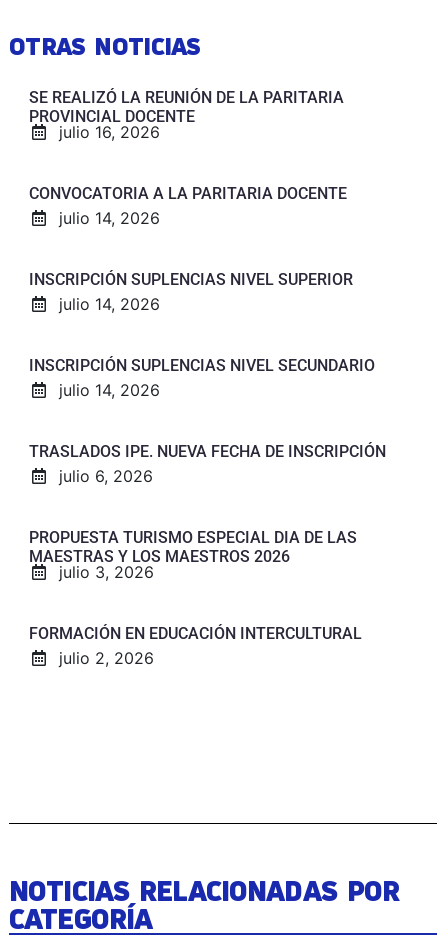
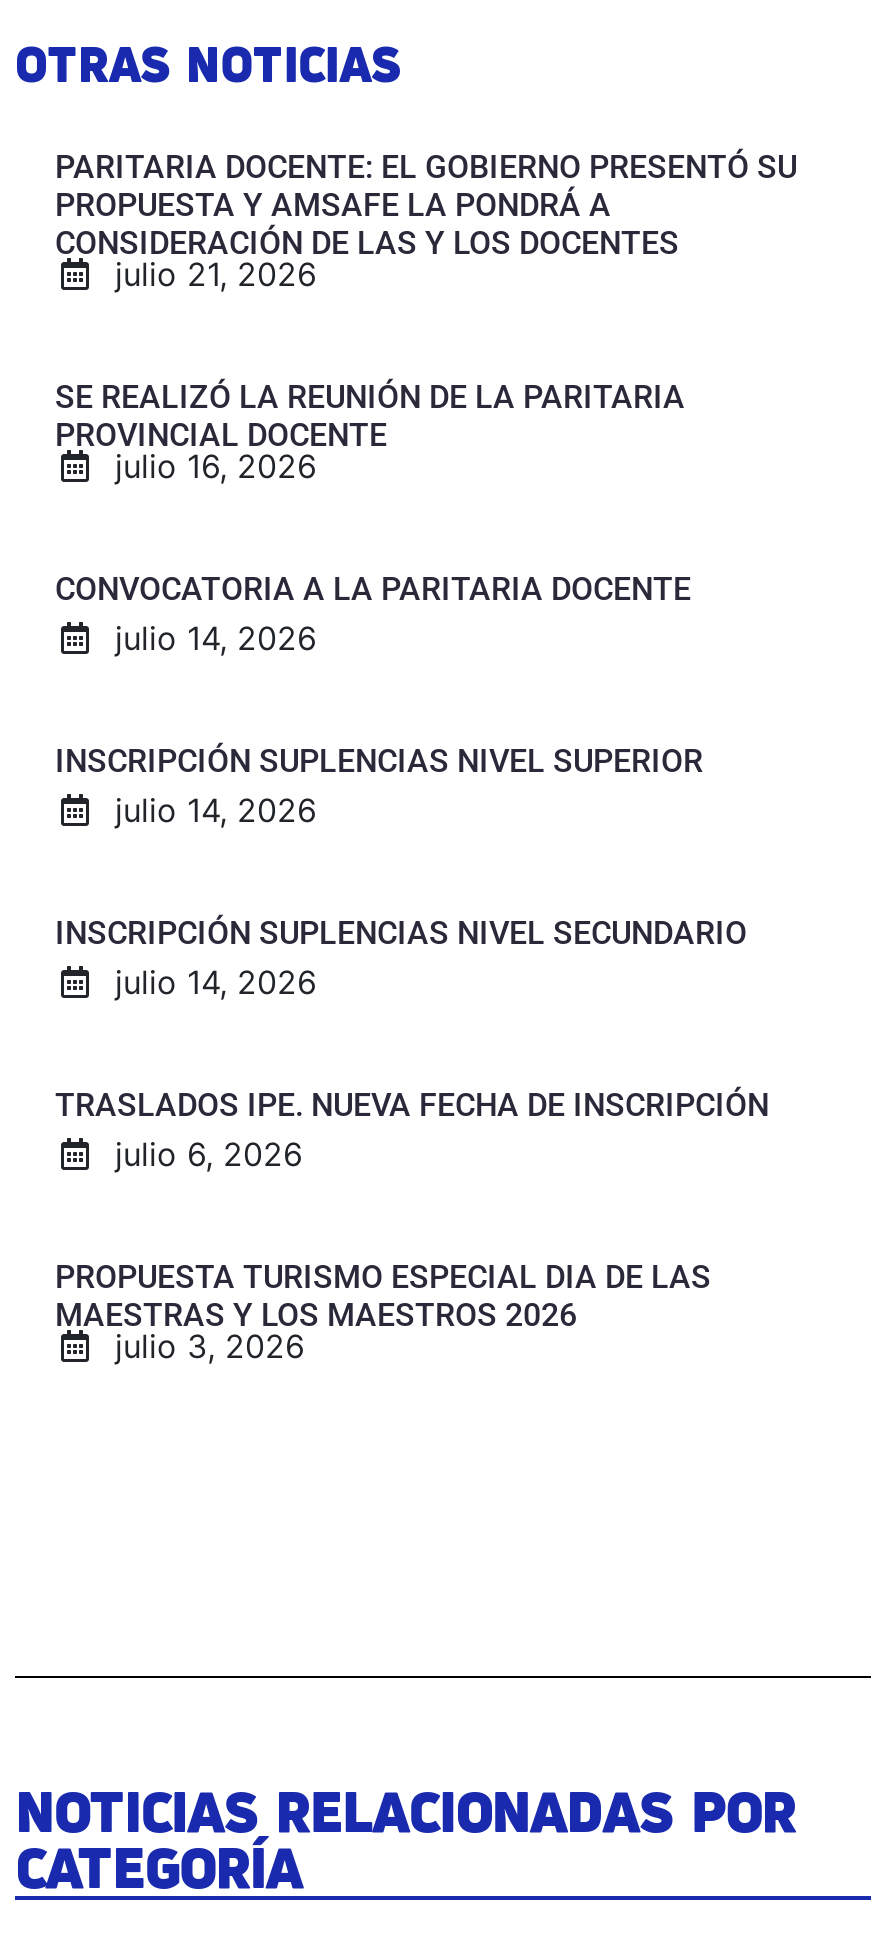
none -> [55,148,797,294] PARITARIA DOCENTE: EL GOBIERNO PRESENTÓ SU | PROPUESTA Y AMSAFE LA PONDRÁ A | CONSIDERACIÓN DE LAS Y LOS DOCENTES | julio 21, 2026
moved [29,88,386,582] -> [55,378,769,1366]: SE REALIZÓ LA REUNIÓN DE LA PARITARIA | PROVINCIAL DOCENTE | julio 16, 2026 | ... | MAESTRAS Y LOS MAESTROS 2026 | julio 3, 2026
[29,624,362,668] FORMACIÓN EN EDUCACIÓN INTERCULTURAL | julio 2, 2026 -> none

